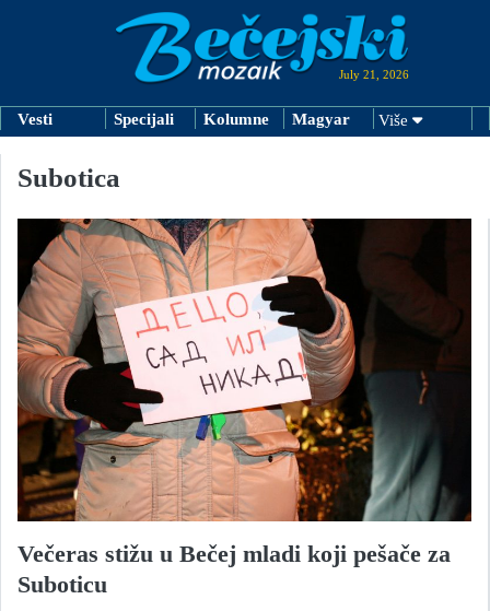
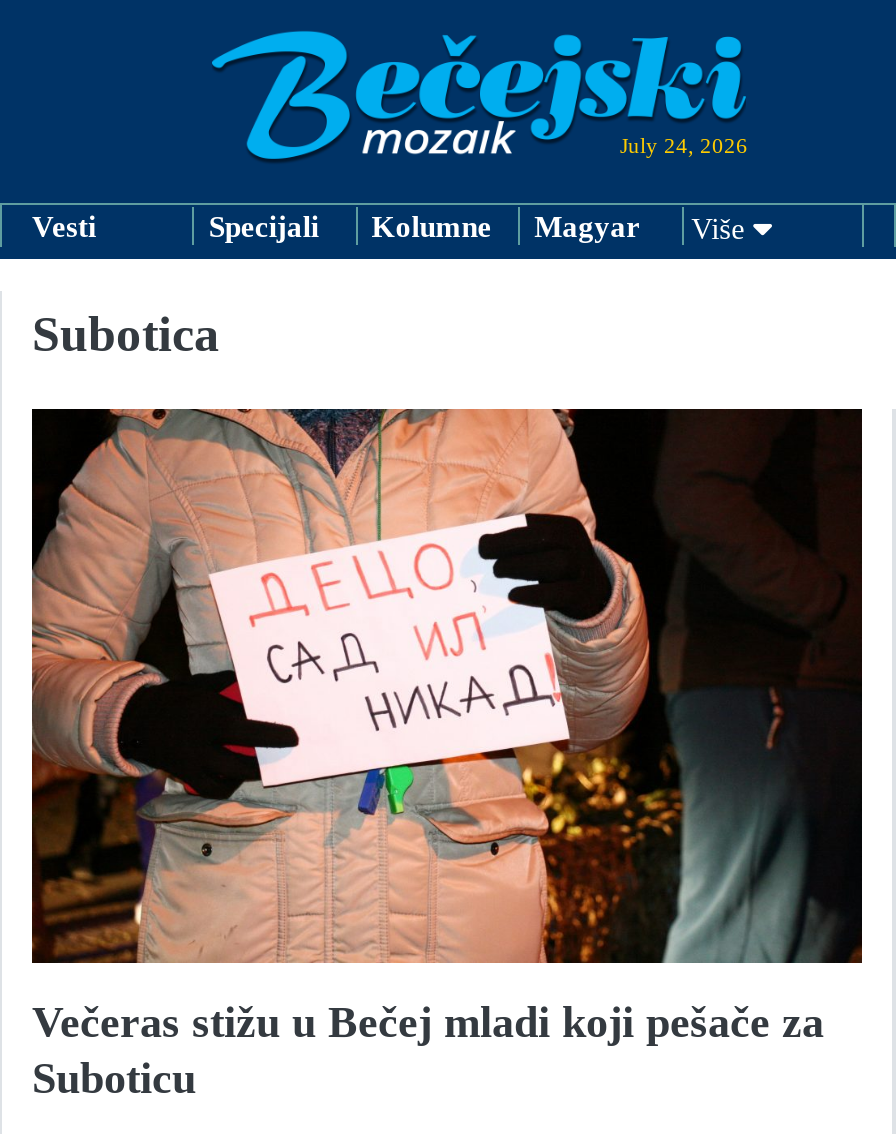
[339,67,409,80] July 21, 2026 -> [620,132,748,156] July 24, 2026

